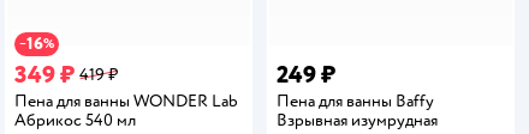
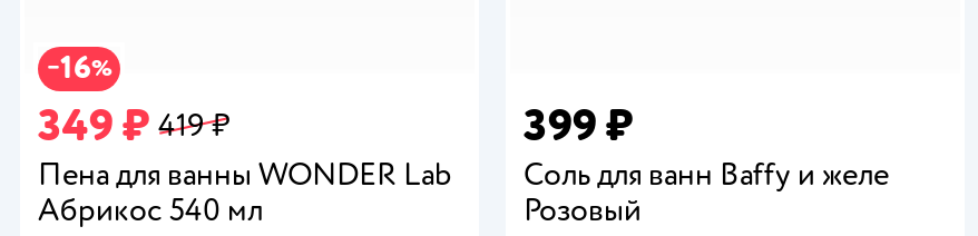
[277,60,438,130] 249 ₽ | Пена для ванны Baffy | Взрывная изумрудная -> [524,98,889,229] 399 ₽ | Соль для ванн Baffy и желе | Розовый

